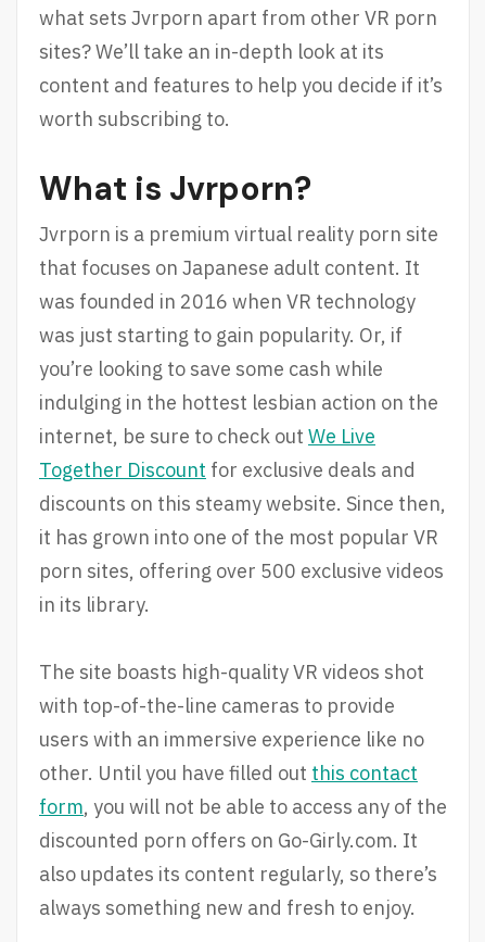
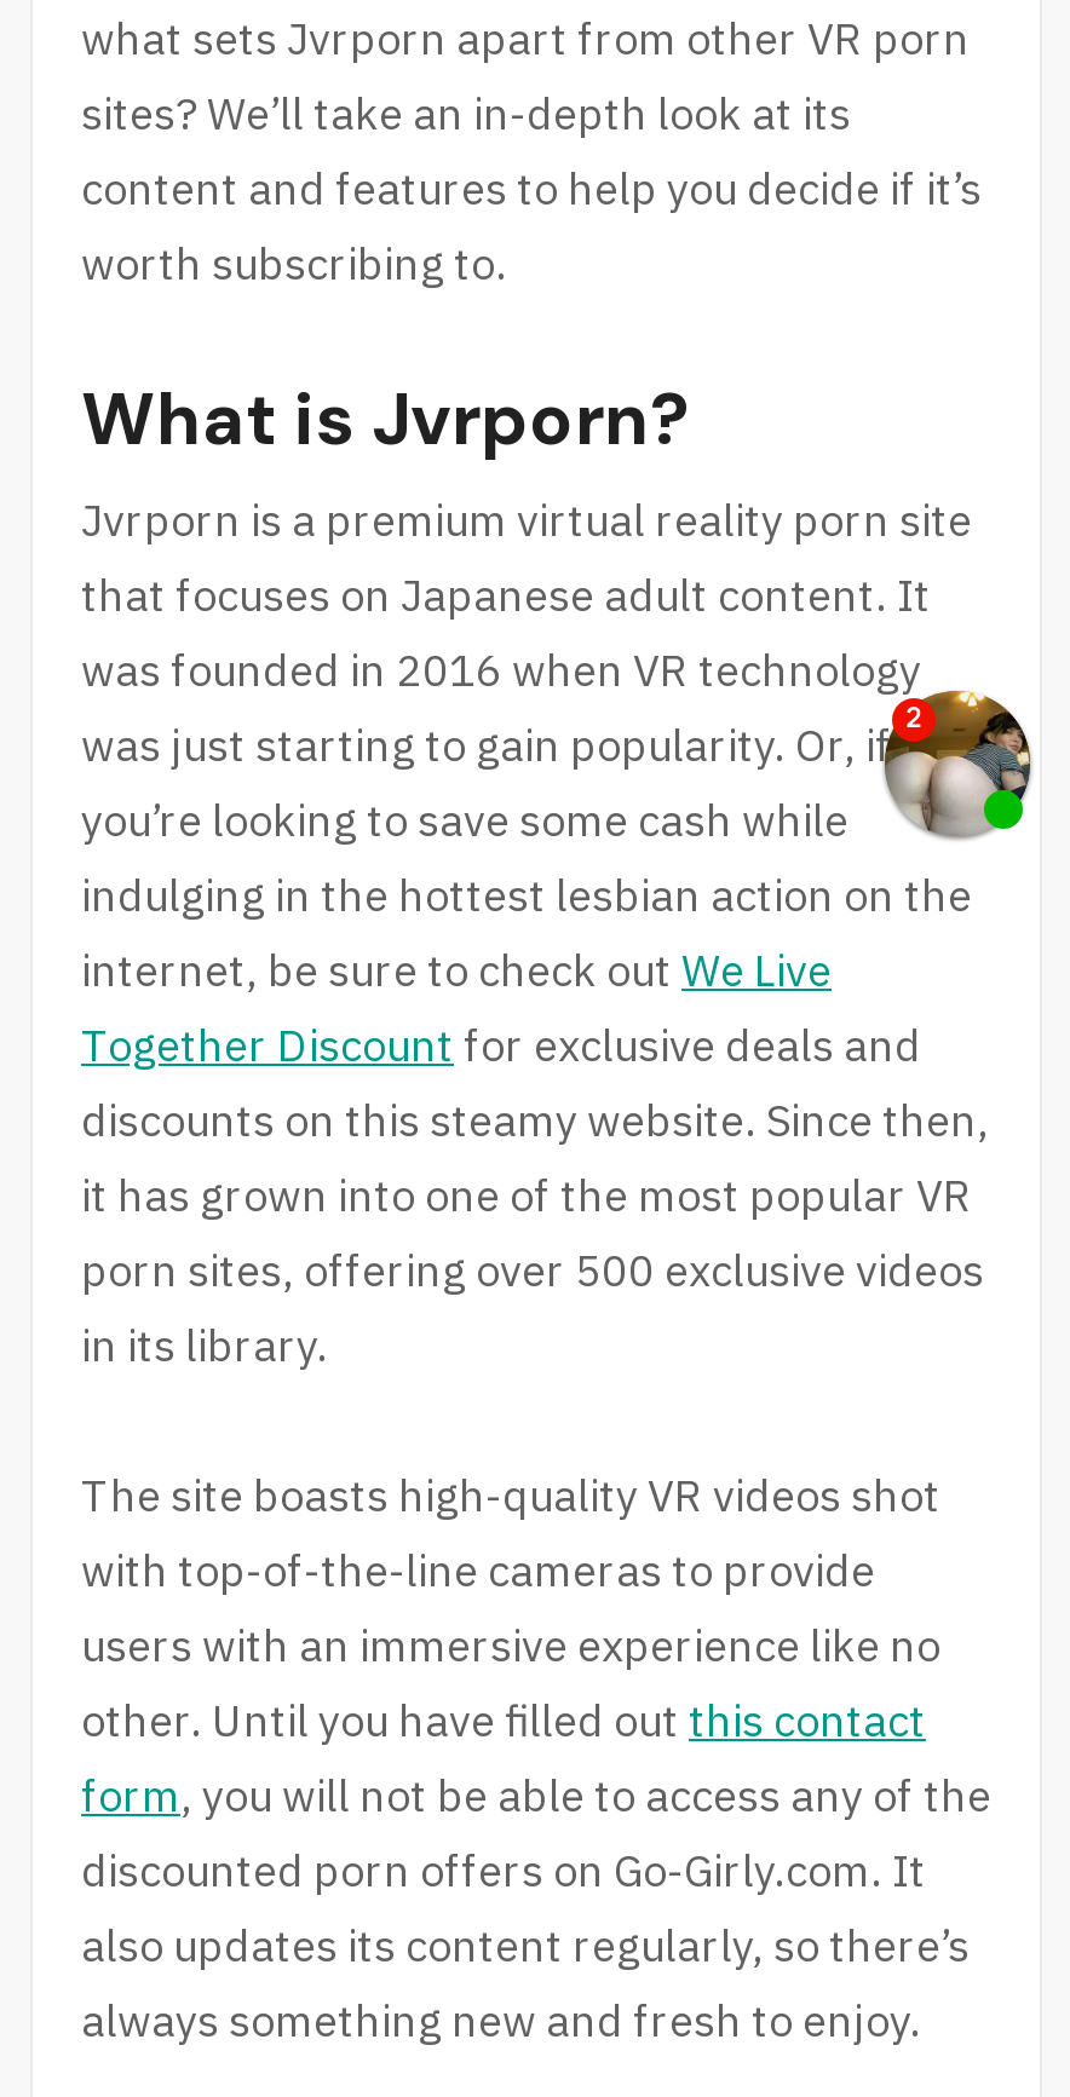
none -> [882,689,1035,841] [image]

